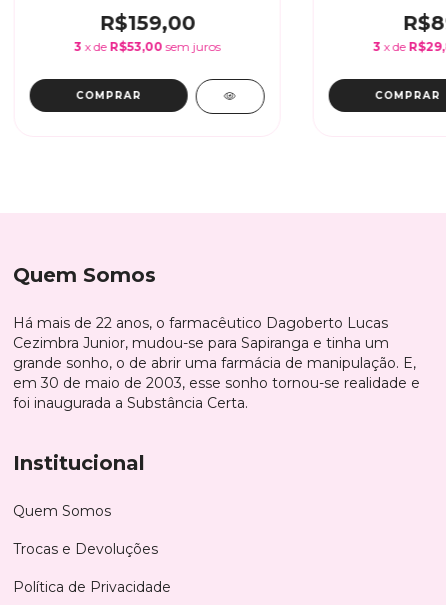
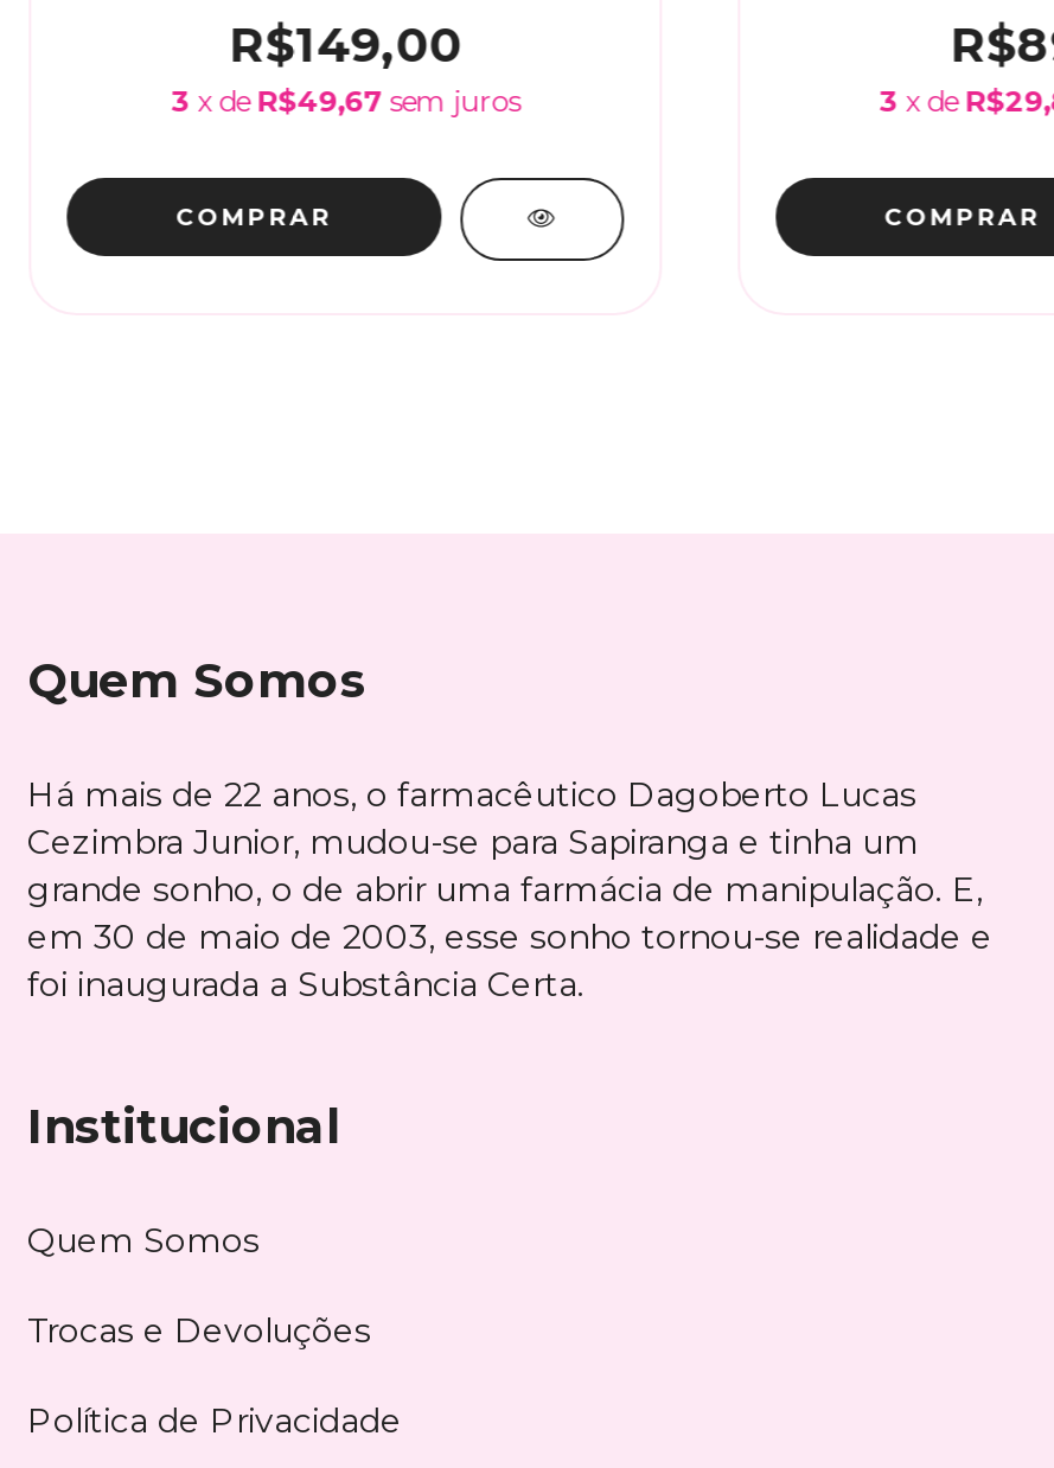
[74,11,221,54] R$159,00 | 3 x de R$53,00 sem juros -> [171,16,520,118] R$149,00 | 3 x de R$49,67 sem juros

